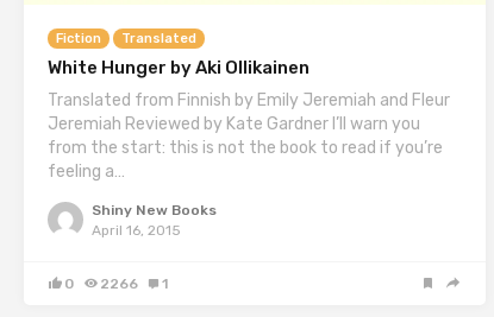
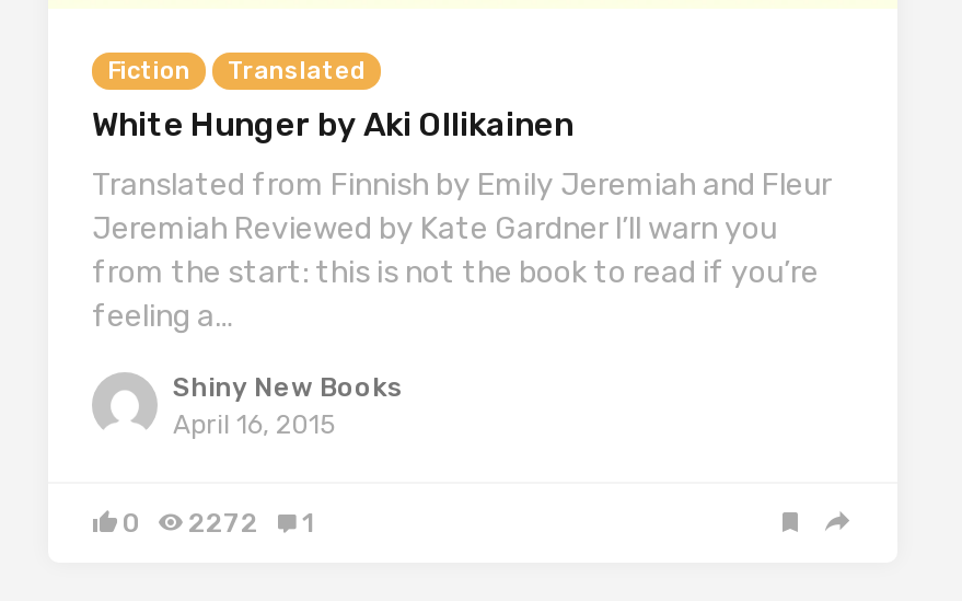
[64,275,168,292] 0 2266 1 -> [123,507,313,538] 0 2272 1

